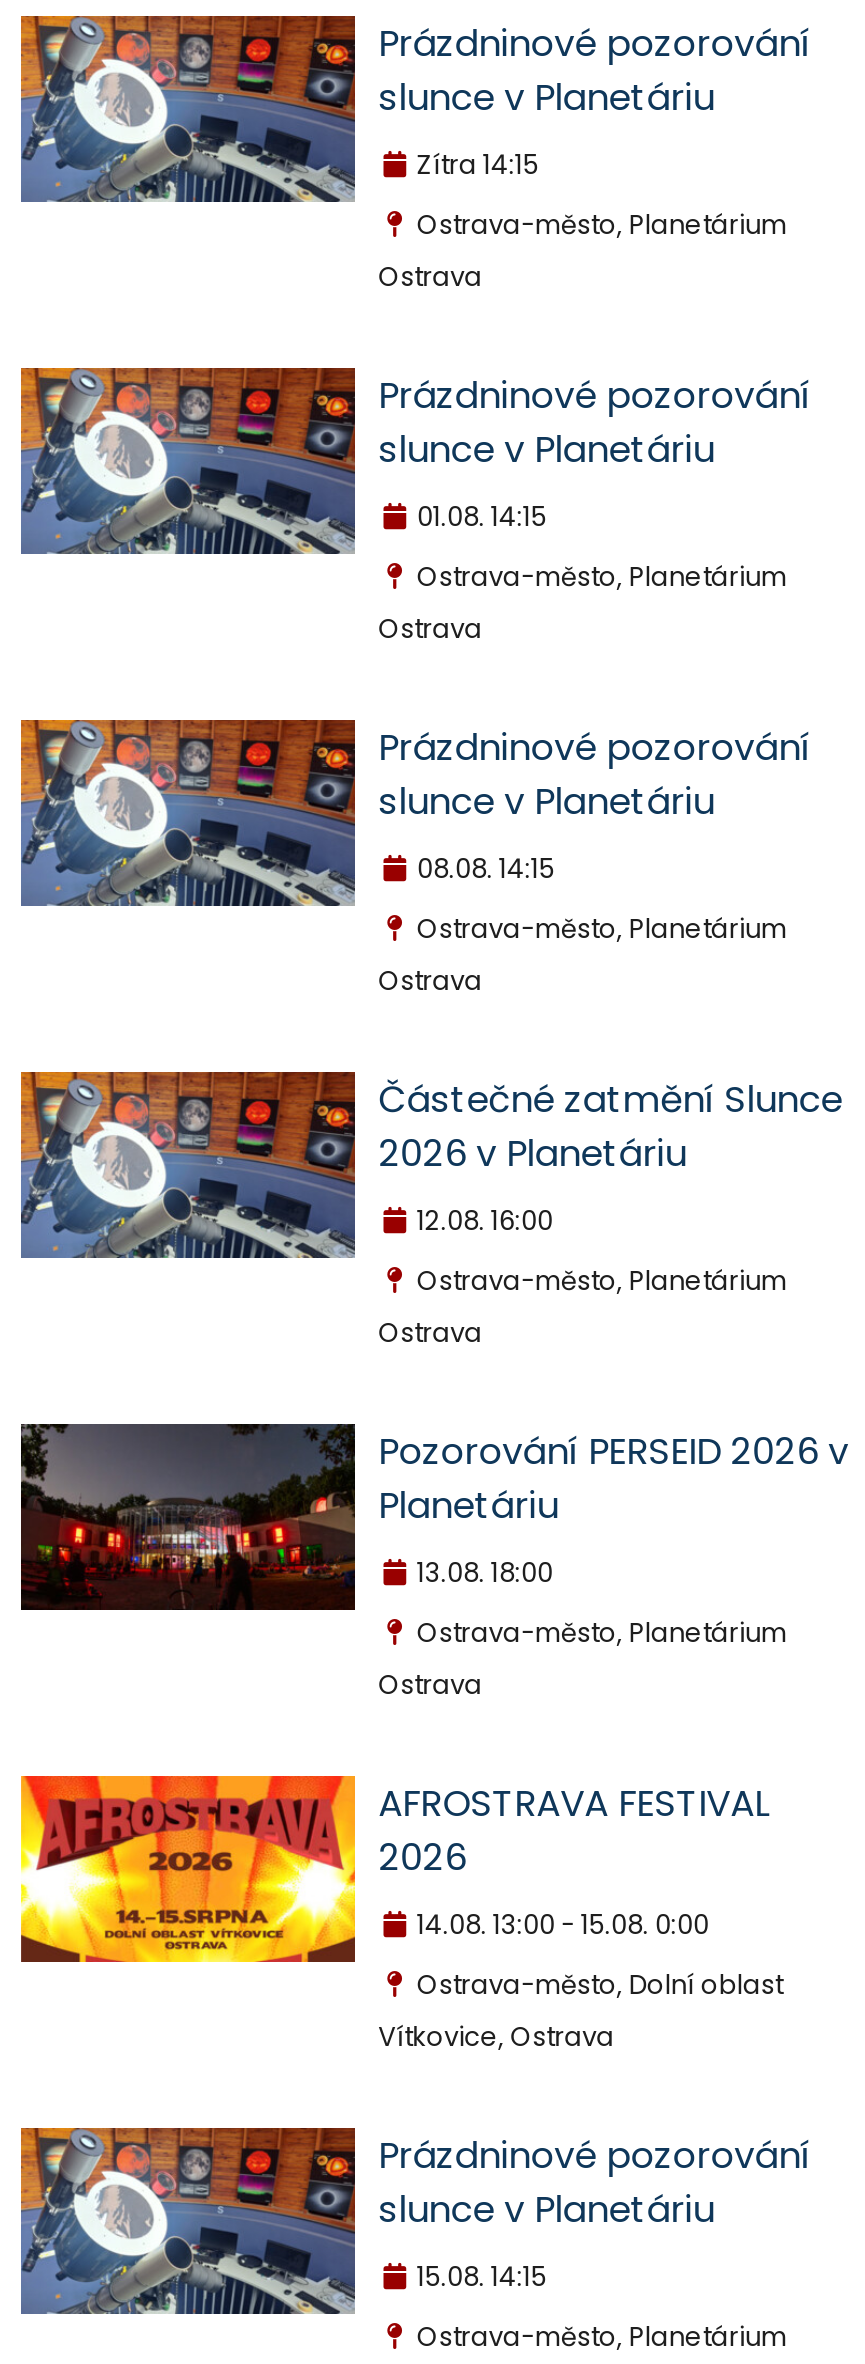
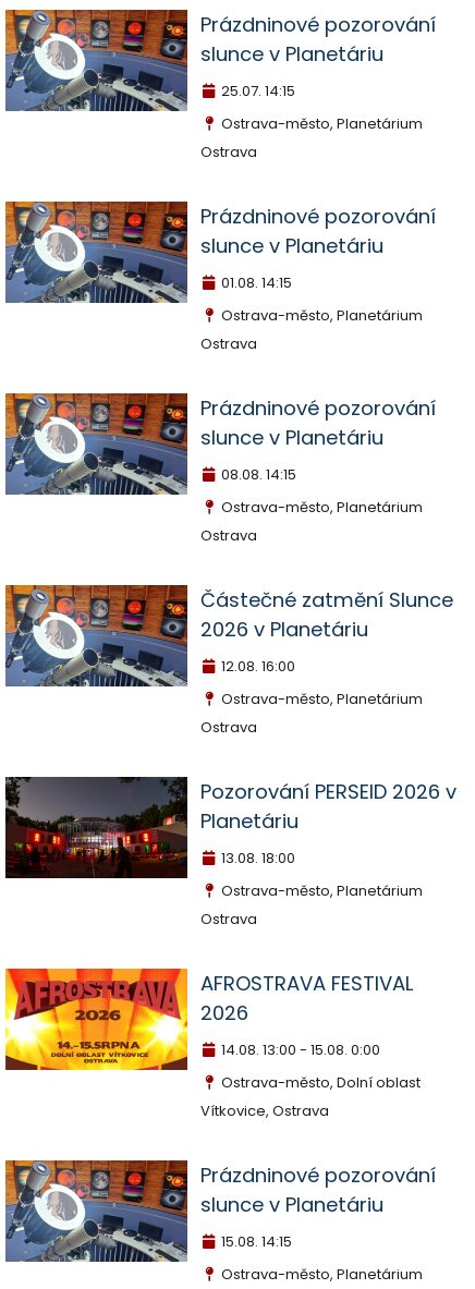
[411,146,539,184] Zítra 14:15 -> [218,80,295,101] 25.07. 14:15

